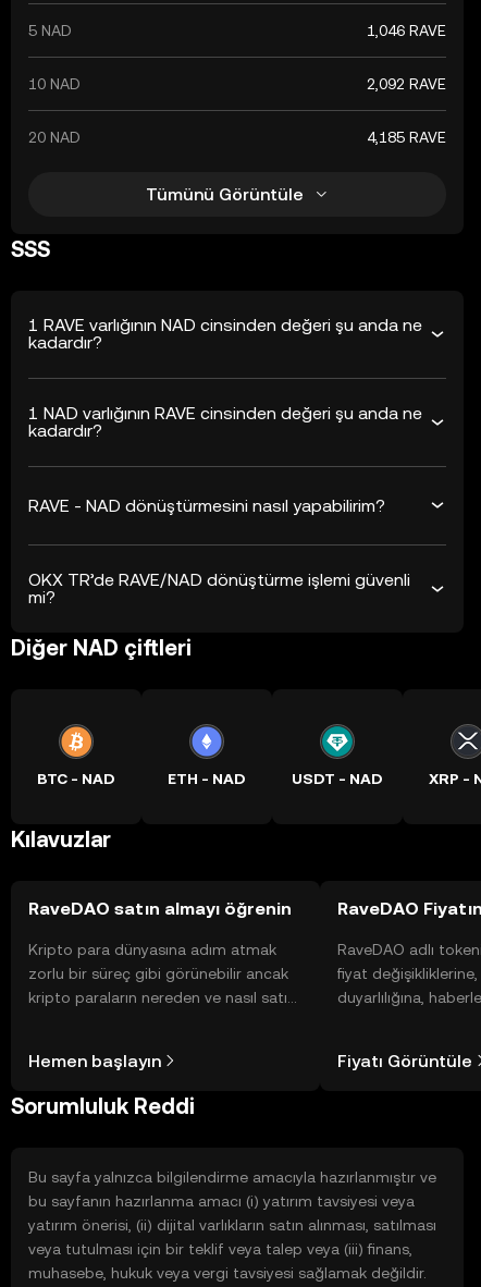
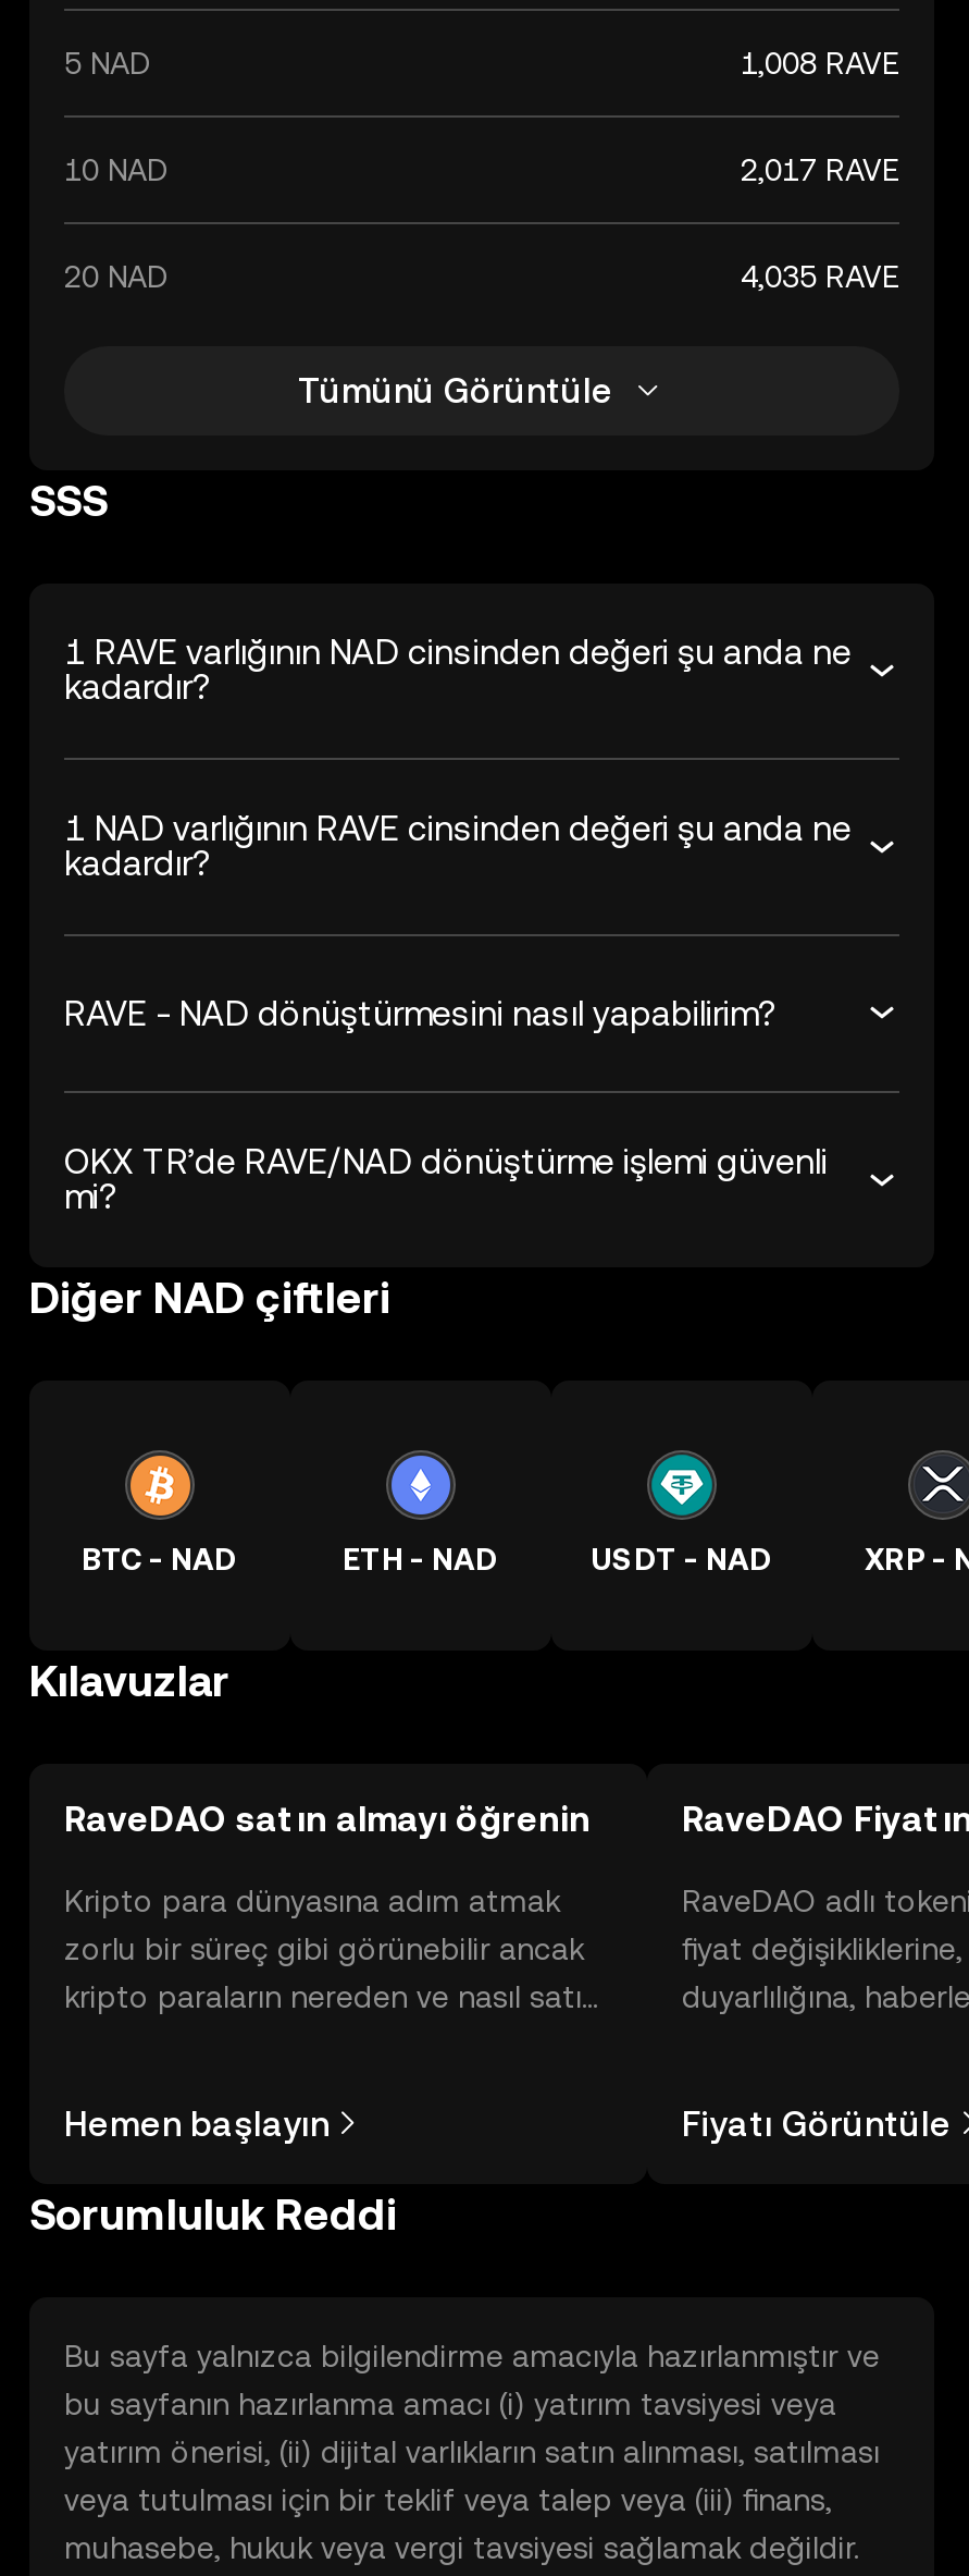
[367,22,446,39] 1,046 RAVE -> [741,46,899,81] 1,008 RAVE
[367,75,446,93] 2,092 RAVE -> [741,152,899,187] 2,017 RAVE
[367,128,446,146] 4,185 RAVE -> [741,259,899,294] 4,035 RAVE

